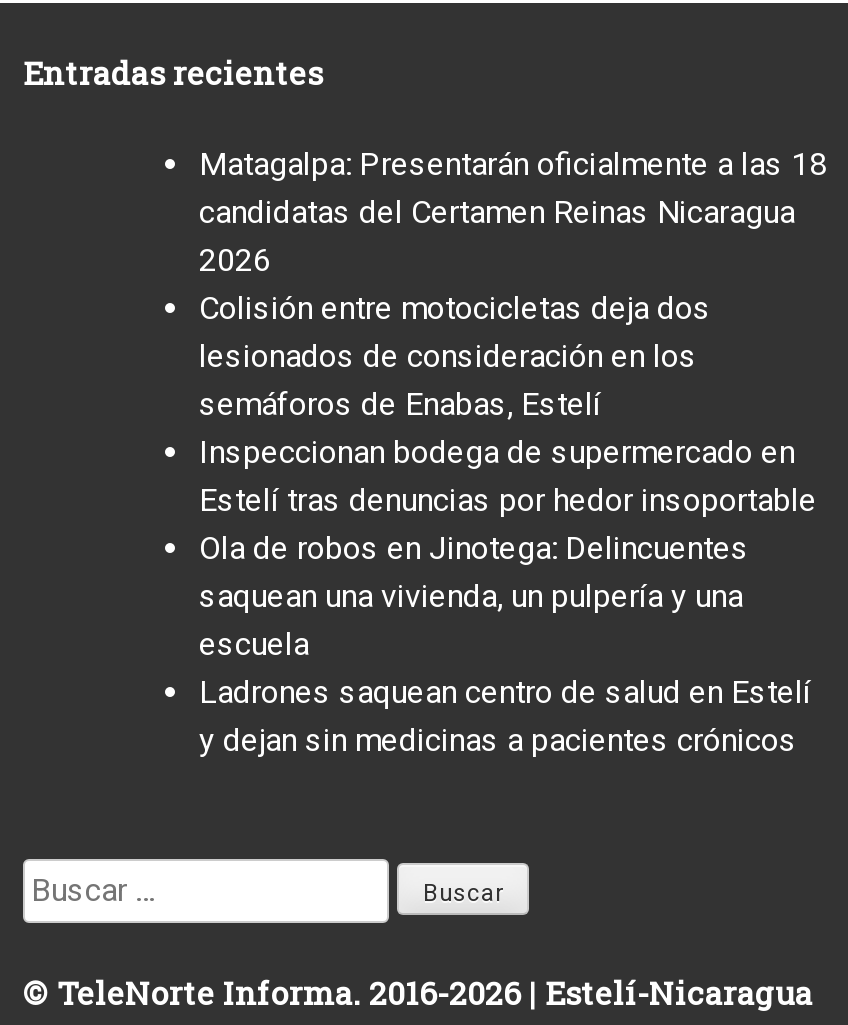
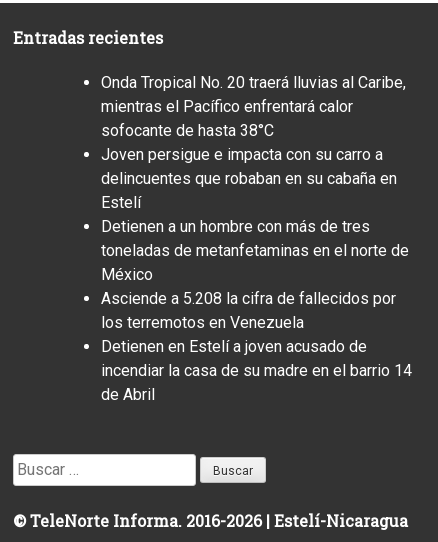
[199,145,827,759] Matagalpa: Presentarán oficialmente a las 18 | candidatas del Certamen Reinas Nicaragua | 2026 | Colisión entre motocicletas deja dos | lesionados de consideración en los | semáforos de Enabas, Estelí | Inspeccionan bodega de supermercado en | Estelí tras denuncias por hedor insoportable | Ola de robos en Jinotega: Delincuentes | saquean una vivienda, un pulpería y una | escuela | Ladrones saquean centro de salud en Estelí | y dejan sin medicinas a pacientes crónicos -> [101,73,412,404] Onda Tropical No. 20 traerá lluvias al Caribe, | mientras el Pacífico enfrentará calor | sofocante de hasta 38°C | Joven persigue e impacta con su carro a | delincuentes que robaban en su cabaña en | Estelí | Detienen a un hombre con más de tres | toneladas de metanfetaminas en el norte de | México | Asciende a 5.208 la cifra de fallecidos por | los terremotos en Venezuela | Detienen en Estelí a joven acusado de | incendiar la casa de su madre en el barrio 14 | de Abril

